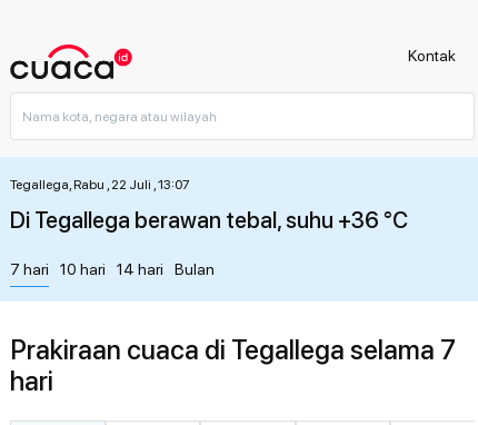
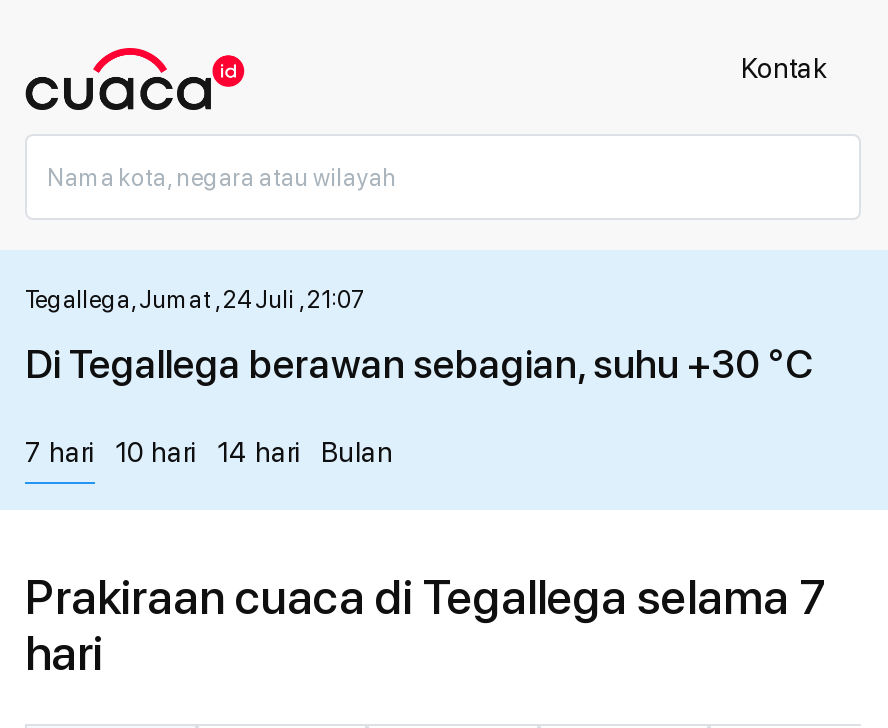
[10,177,190,192] Tegallega, Rabu , 22 Juli , 13:07 -> [25,286,365,314] Tegallega, Jumat , 24 Juli , 21:07
[10,207,408,234] Di Tegallega berawan tebal, suhu +36 °C -> [25,340,813,388] Di Tegallega berawan sebagian, suhu +30 °C

